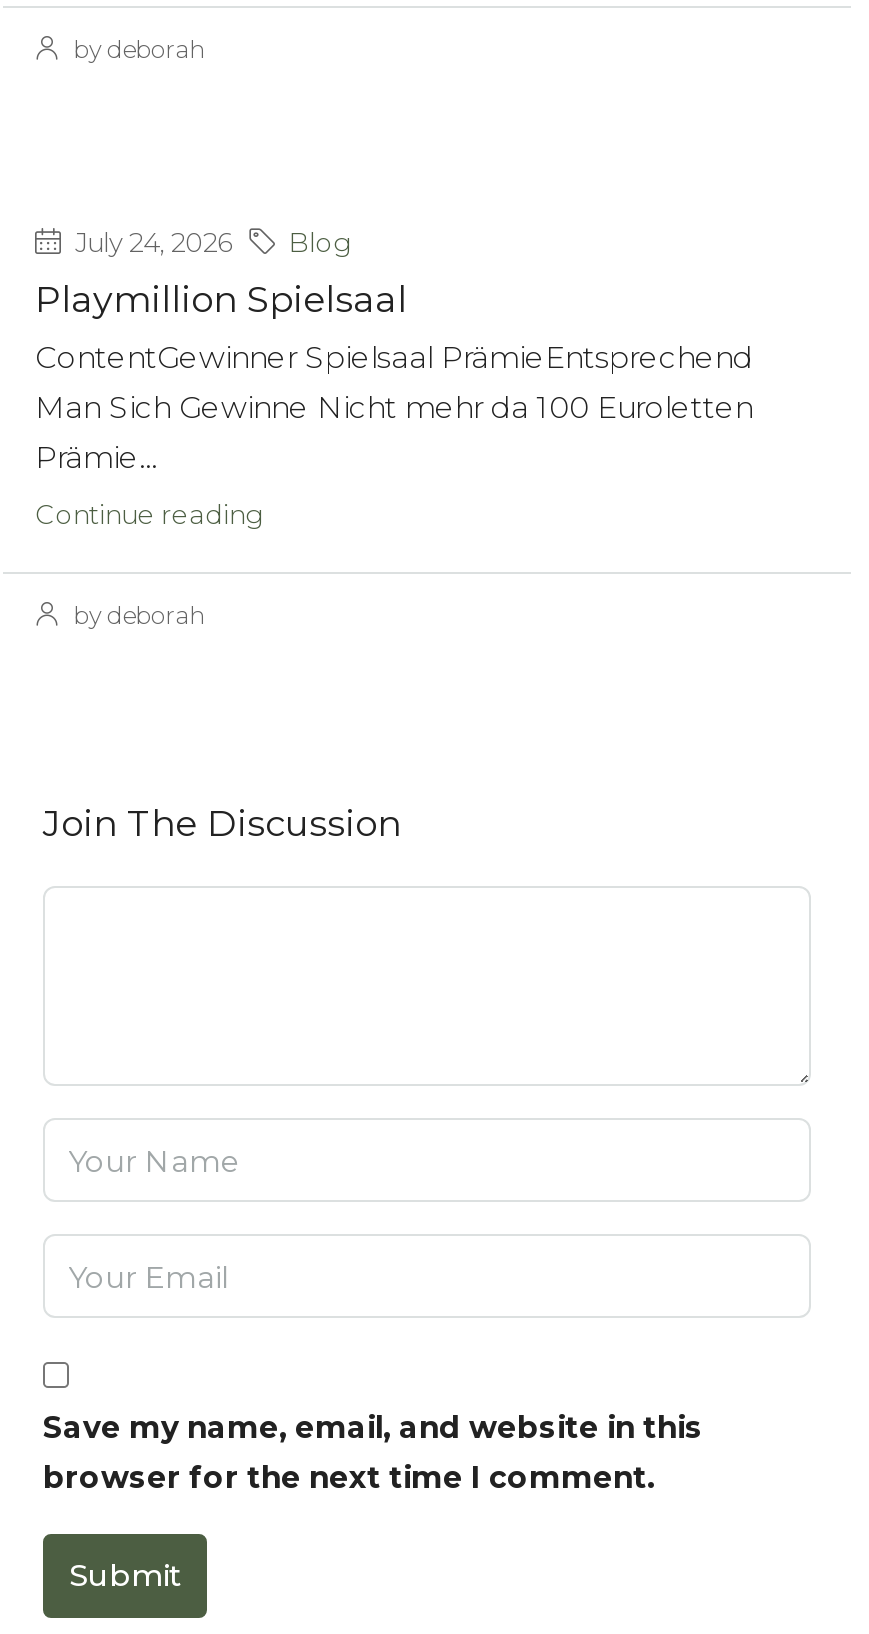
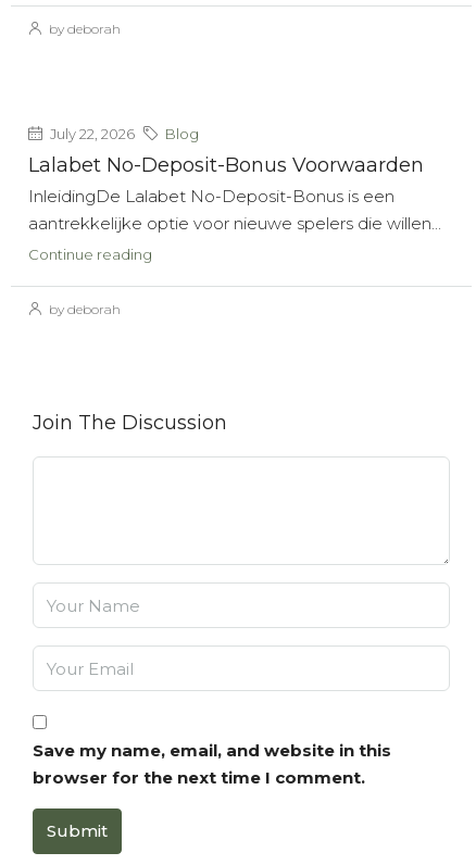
[69,226,351,258] July 24, 2026 Blog -> [47,125,199,142] July 22, 2026 Blog
[35,278,753,476] Playmillion Spielsaal | ContentGewinner Spielsaal PrämieEntsprechend | Man Sich Gewinne Nicht mehr da 100 Euroletten | Prämie... -> [28,153,441,234] Lalabet No-Deposit-Bonus Voorwaarden | InleidingDe Lalabet No-Deposit-Bonus is een | aantrekkelijke optie voor nieuwe spelers die willen...

